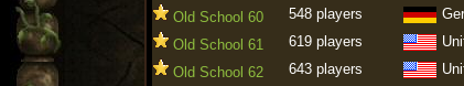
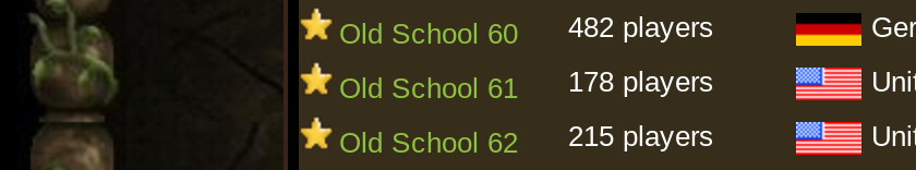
[172,6,362,25] Old School 60 548 players -> [339,11,714,50] Old School 60 482 players
[172,33,362,53] Old School 61 619 players -> [339,65,714,105] Old School 61 178 players
[172,61,362,80] Old School 62 643 players -> [339,120,714,159] Old School 62 215 players

